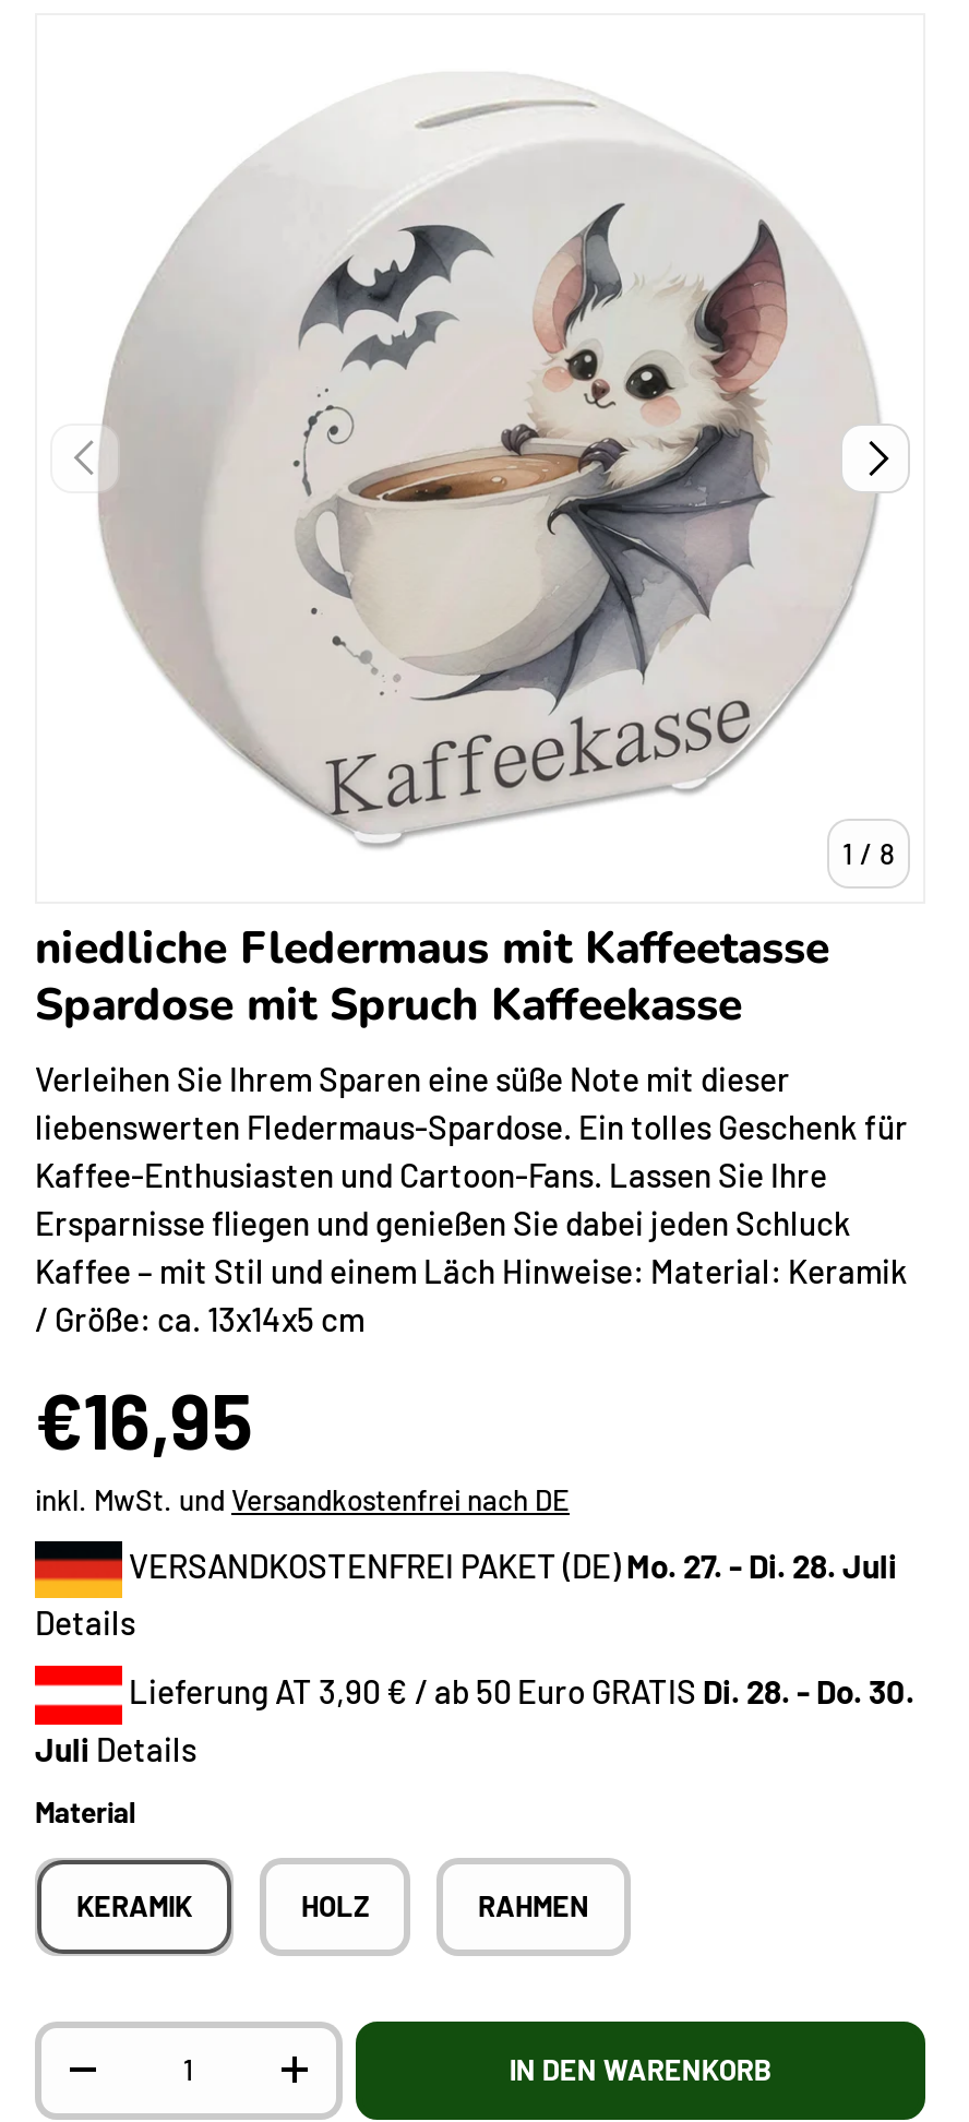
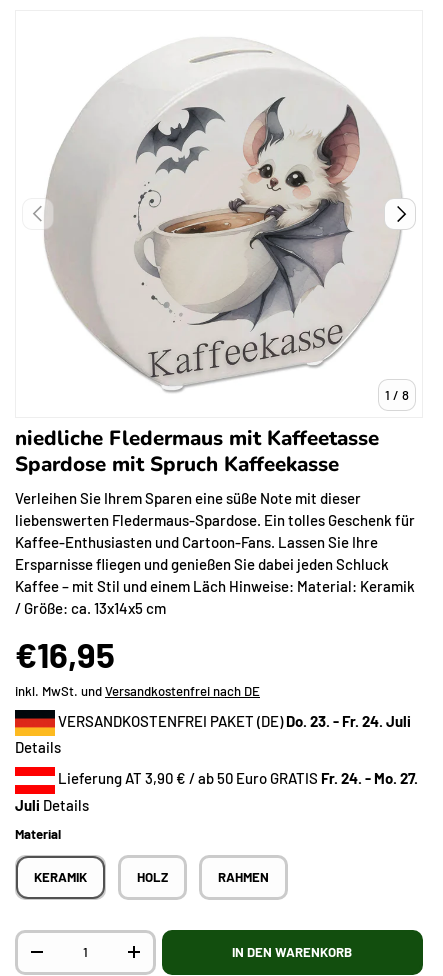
[122,1545,897,1585] VERSANDKOSTENFREI PAKET (DE) Mo. 27. - Di. 28. Juli -> [55,712,411,730] VERSANDKOSTENFREI PAKET (DE) Do. 23. - Fr. 24. Juli
[122,1671,914,1710] Lieferung AT 3,90 € / ab 50 Euro GRATIS Di. 28. - Do. 30. -> [55,769,418,787] Lieferung AT 3,90 € / ab 50 Euro GRATIS Fr. 24. - Mo. 27.

